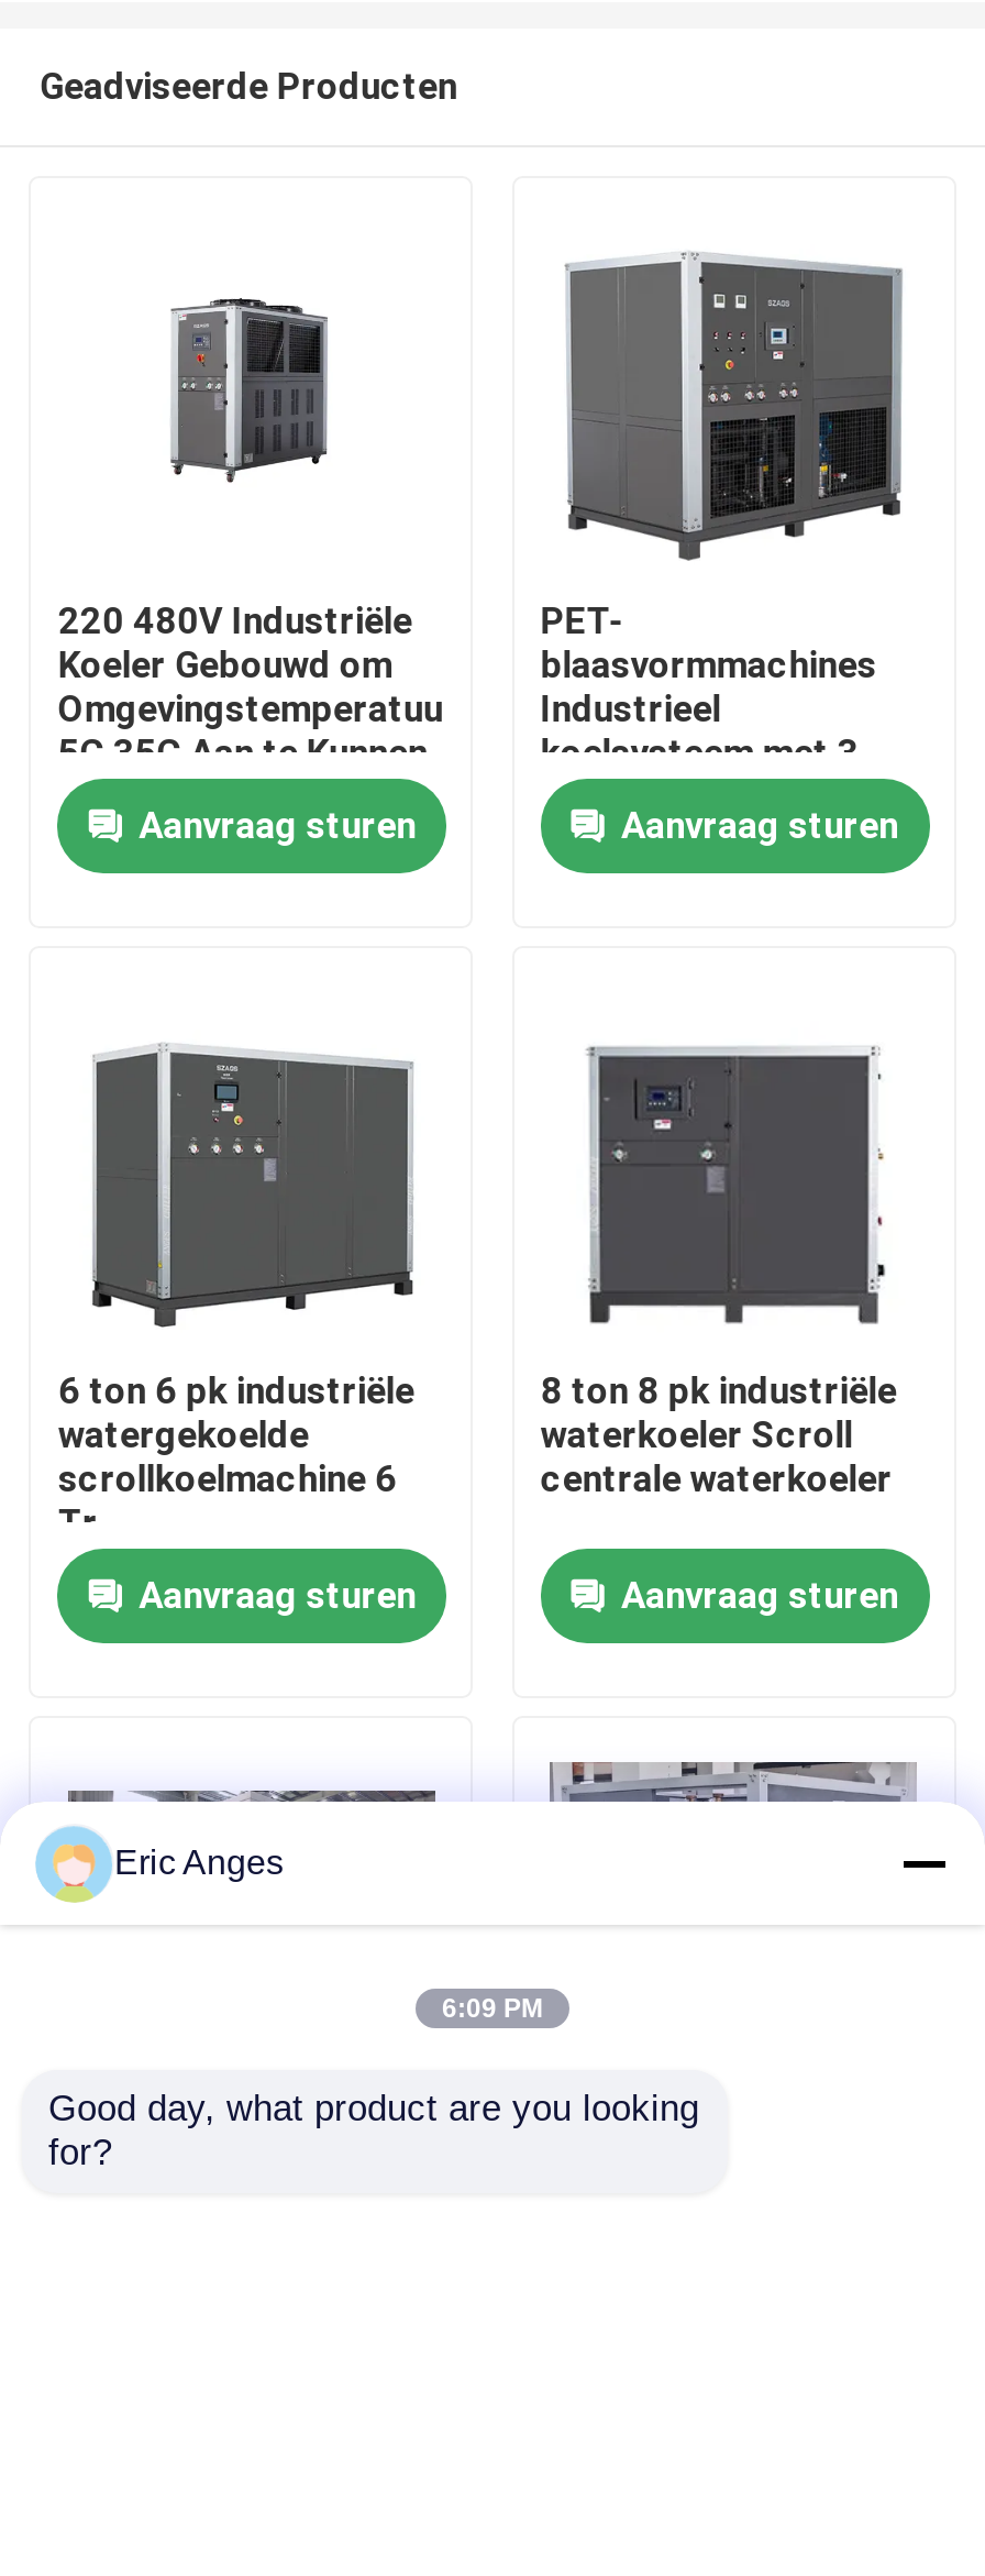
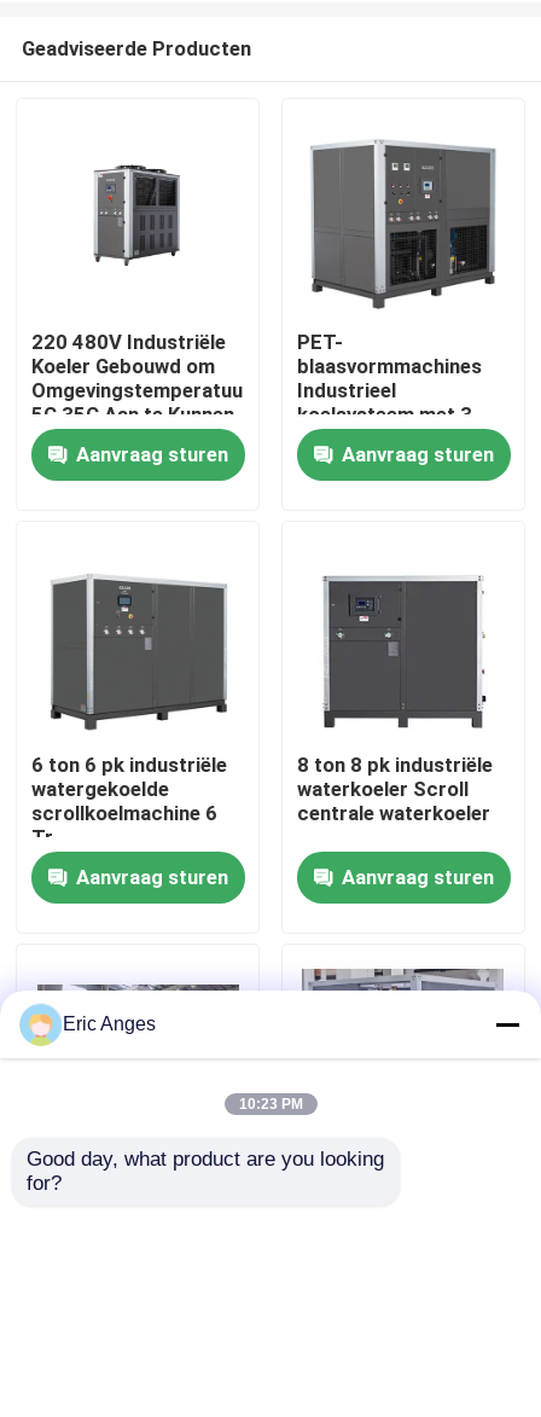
[442,1993,543,2024] 6:09 PM -> [238,1096,303,1113] 10:23 PM

